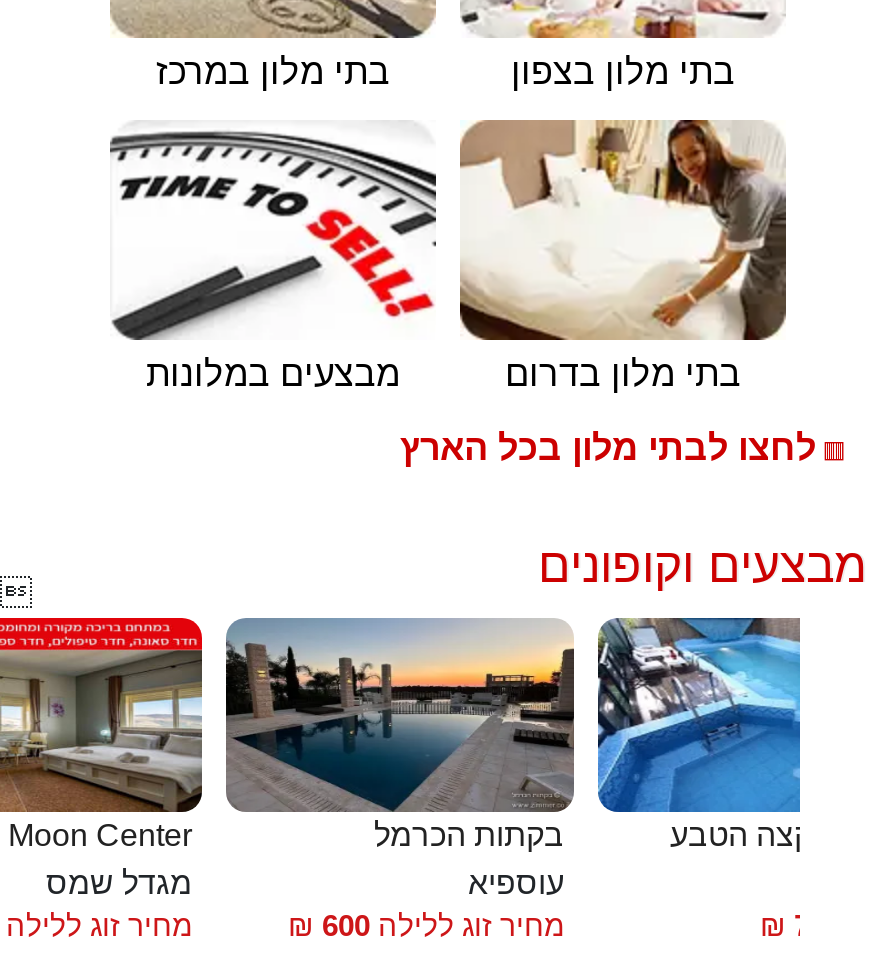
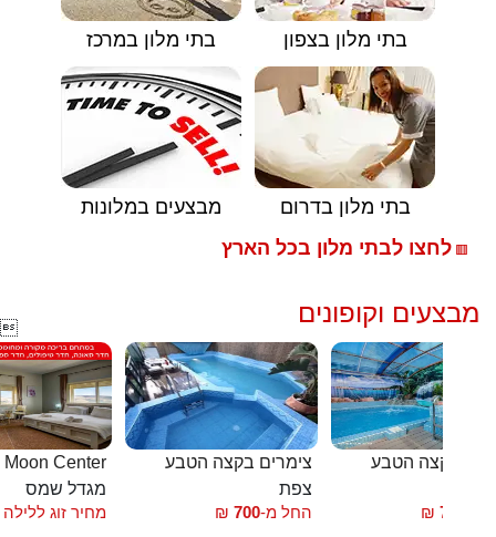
[224,618,576,942] [image] | בקתות הכרמל | עוספיא | מחיר זוג ללילה 600 ₪ -> [124,341,319,521] [image] | צימרים בקצה הטבע | צפת | החל מ- 700 ₪
[596,616,802,814] [image] -> [330,341,444,451] [image]

